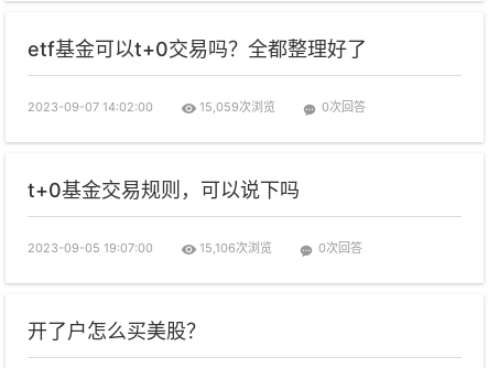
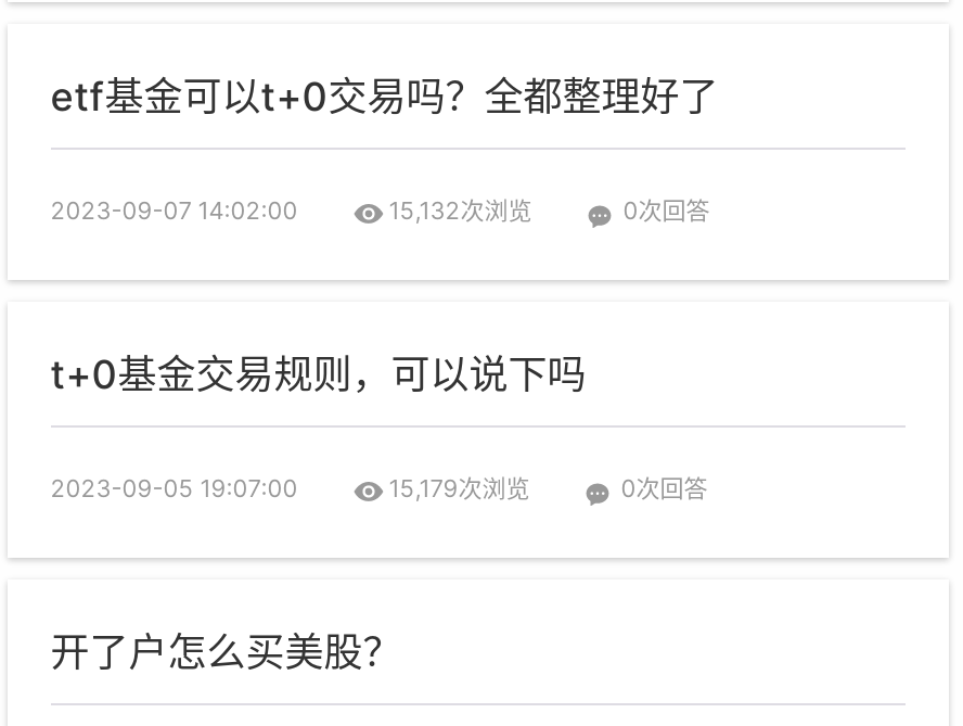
[199,99,275,114] 15,059次浏览 -> [389,194,532,225] 15,132次浏览
[199,240,272,255] 15,106次浏览 -> [389,472,530,503] 15,179次浏览

